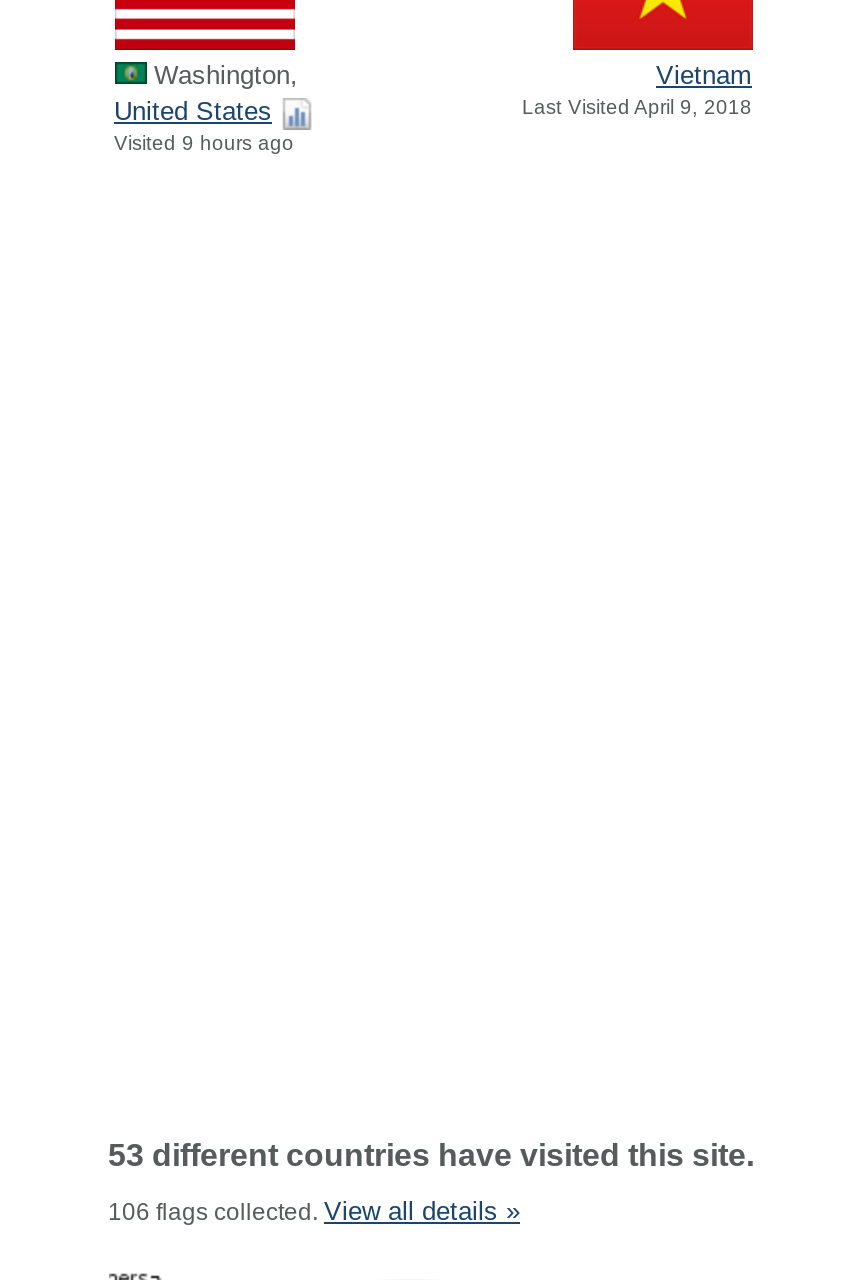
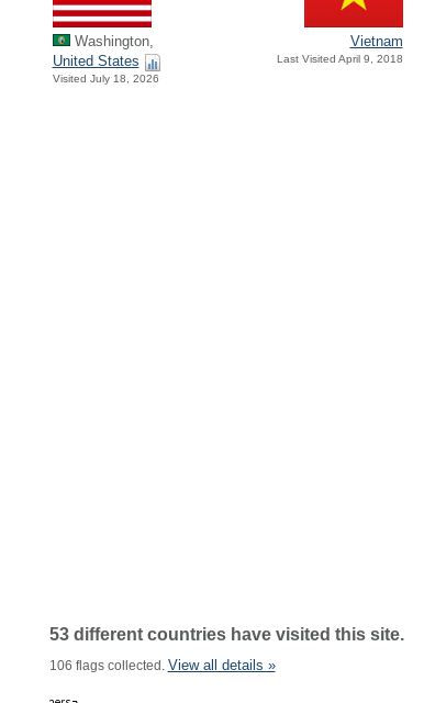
[114,133,294,155] Visited 9 hours ago -> [52,73,159,85] Visited July 18, 2026

